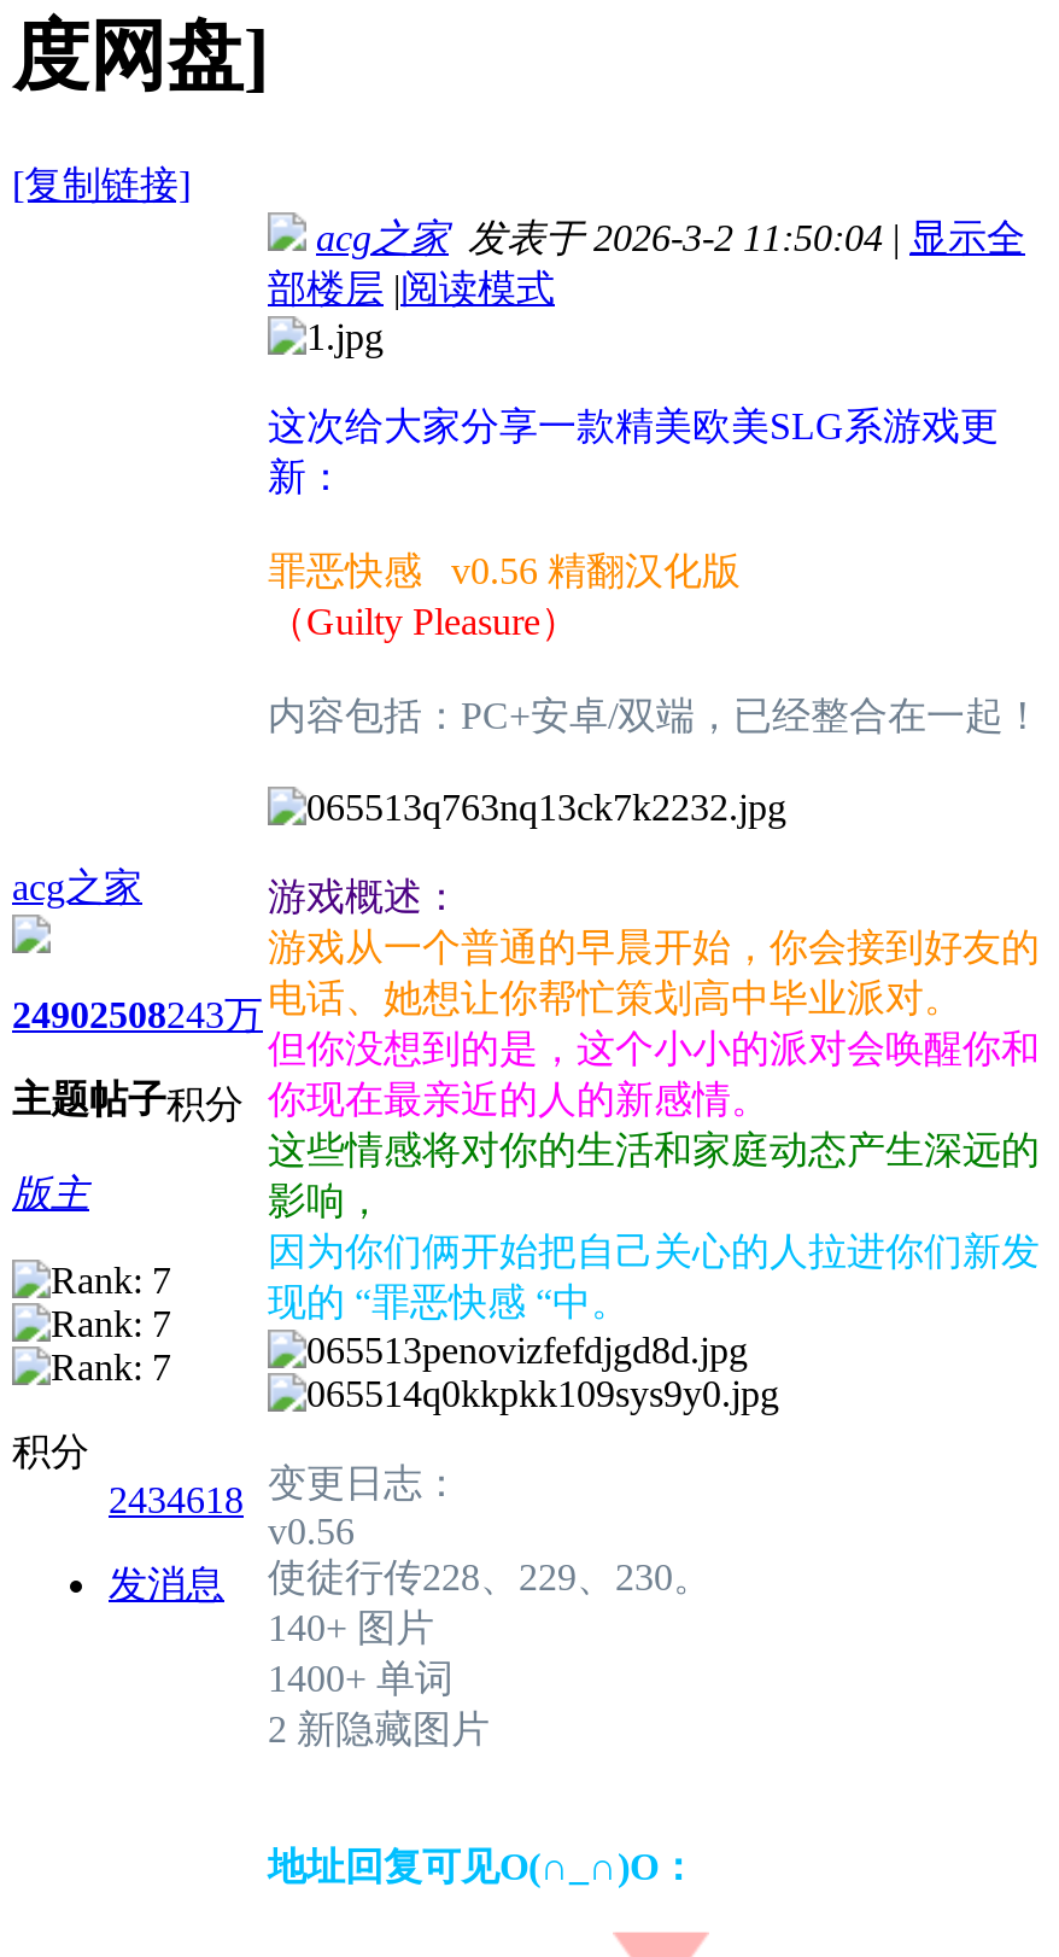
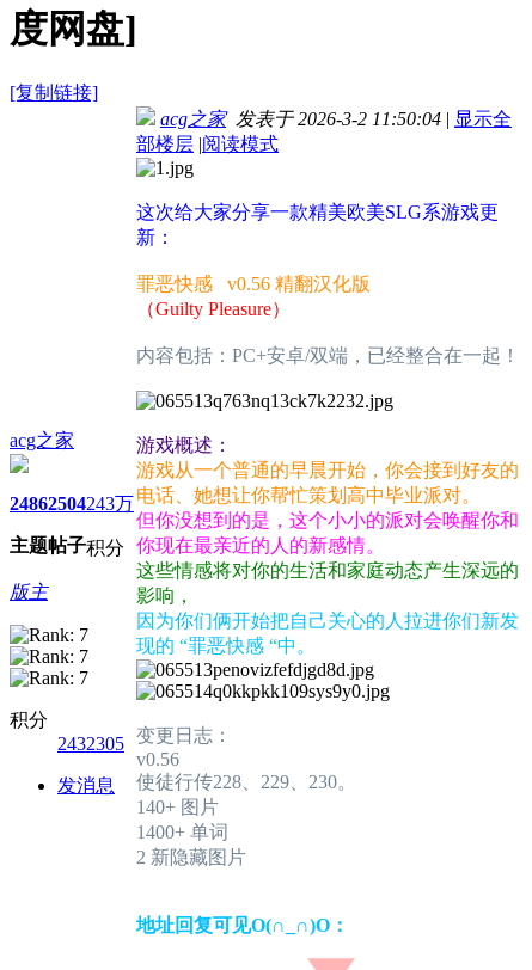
[12,995,89,1036] 2490 -> [10,494,48,514] 2486
[89,995,166,1036] 2508 -> [48,494,86,514] 2504
[109,1463,461,1521] 2434618 变更日志： -> [57,725,232,754] 2432305 变更日志：

